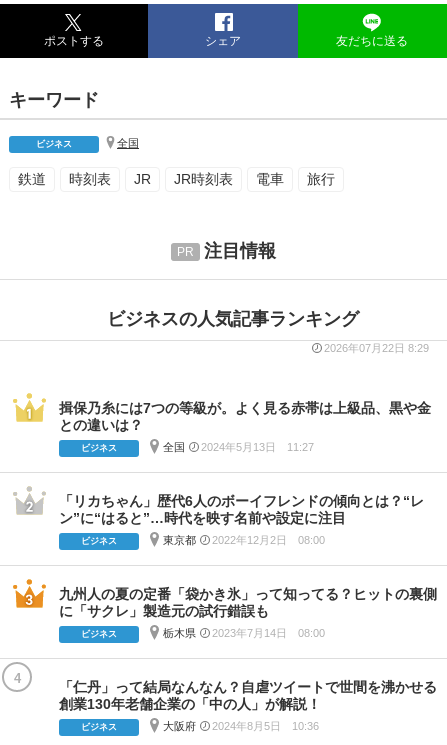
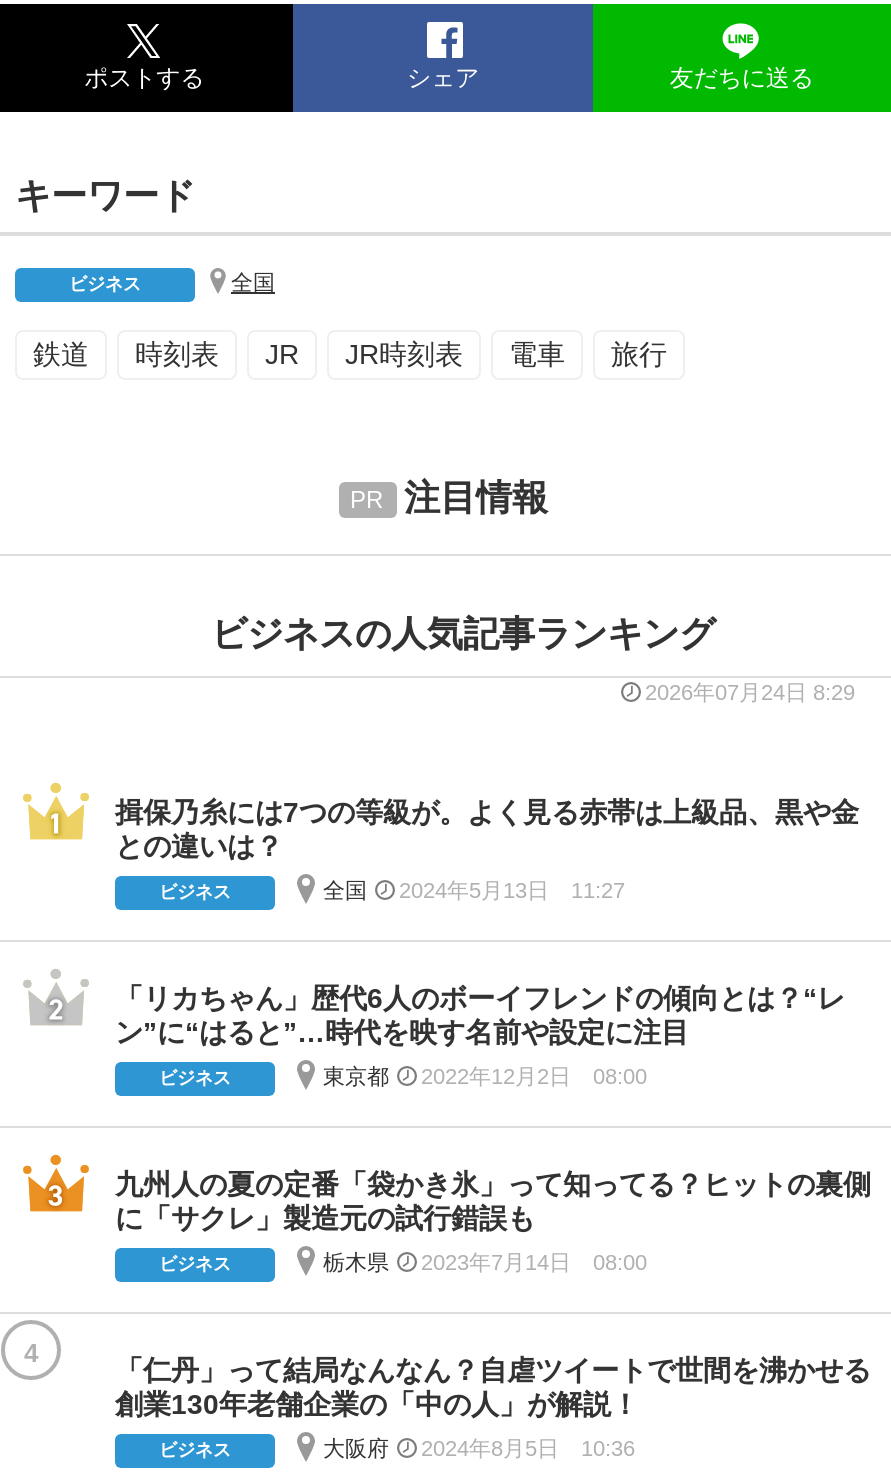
[324,342,429,354] 2026年07月22日 8:29 -> [645,680,855,704] 2026年07月24日 8:29

